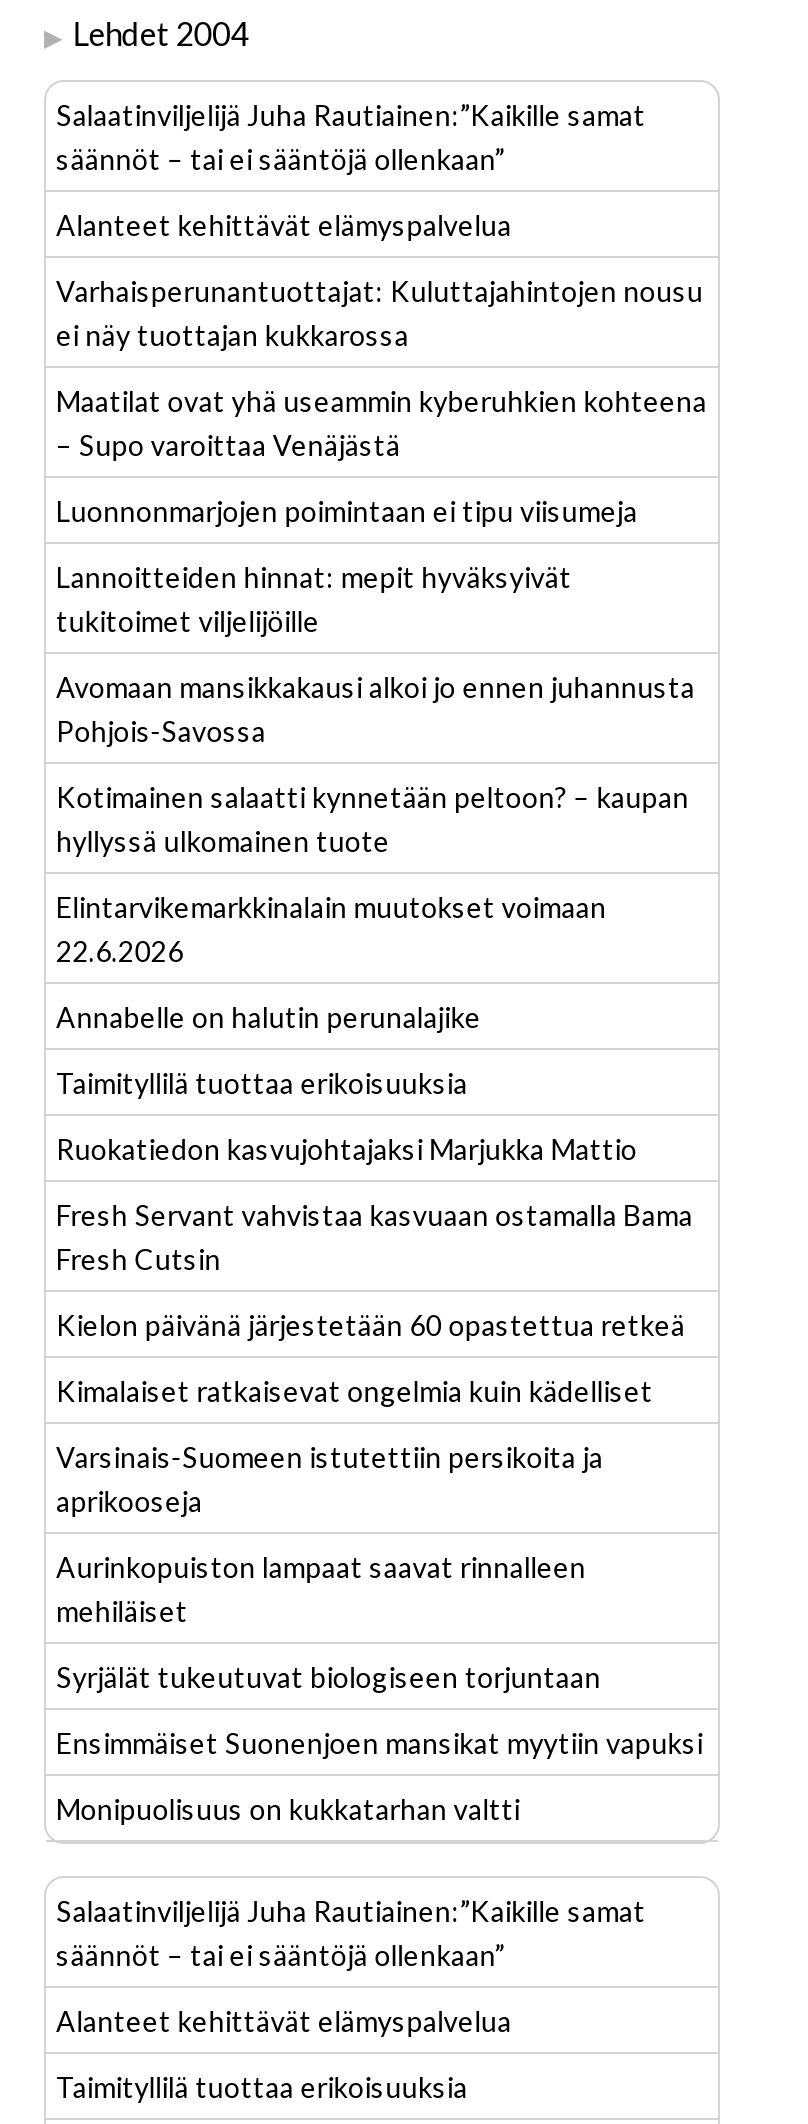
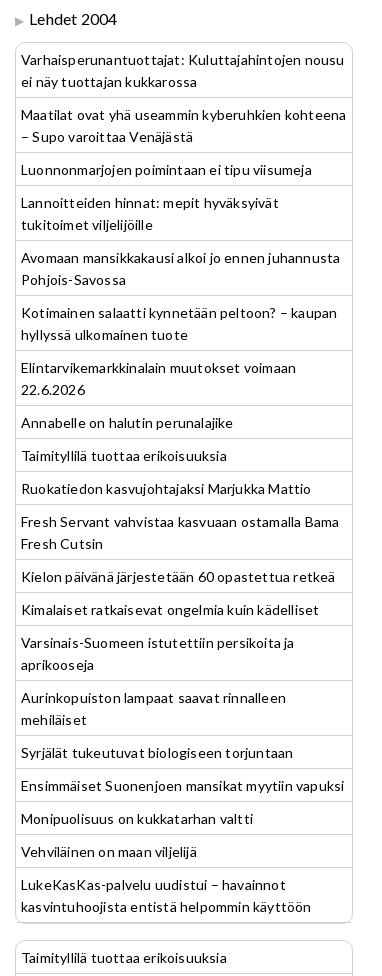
[56,99,646,243] Salaatinviljelijä Juha Rautiainen:”Kaikille samat | säännöt – tai ei sääntöjä ollenkaan” | Alanteet kehittävät elämyspalvelua -> none
[56,1895,646,1973] Salaatinviljelijä Juha Rautiainen:”Kaikille samat | säännöt – tai ei sääntöjä ollenkaan” -> [21,843,197,860] Vehviläinen on maan viljelijä
[56,2005,512,2039] Alanteet kehittävät elämyspalvelua -> [21,876,312,915] LukeKasKas-palvelu uudistui – havainnot | kasvintuhoojista entistä helpommin käyttöön

